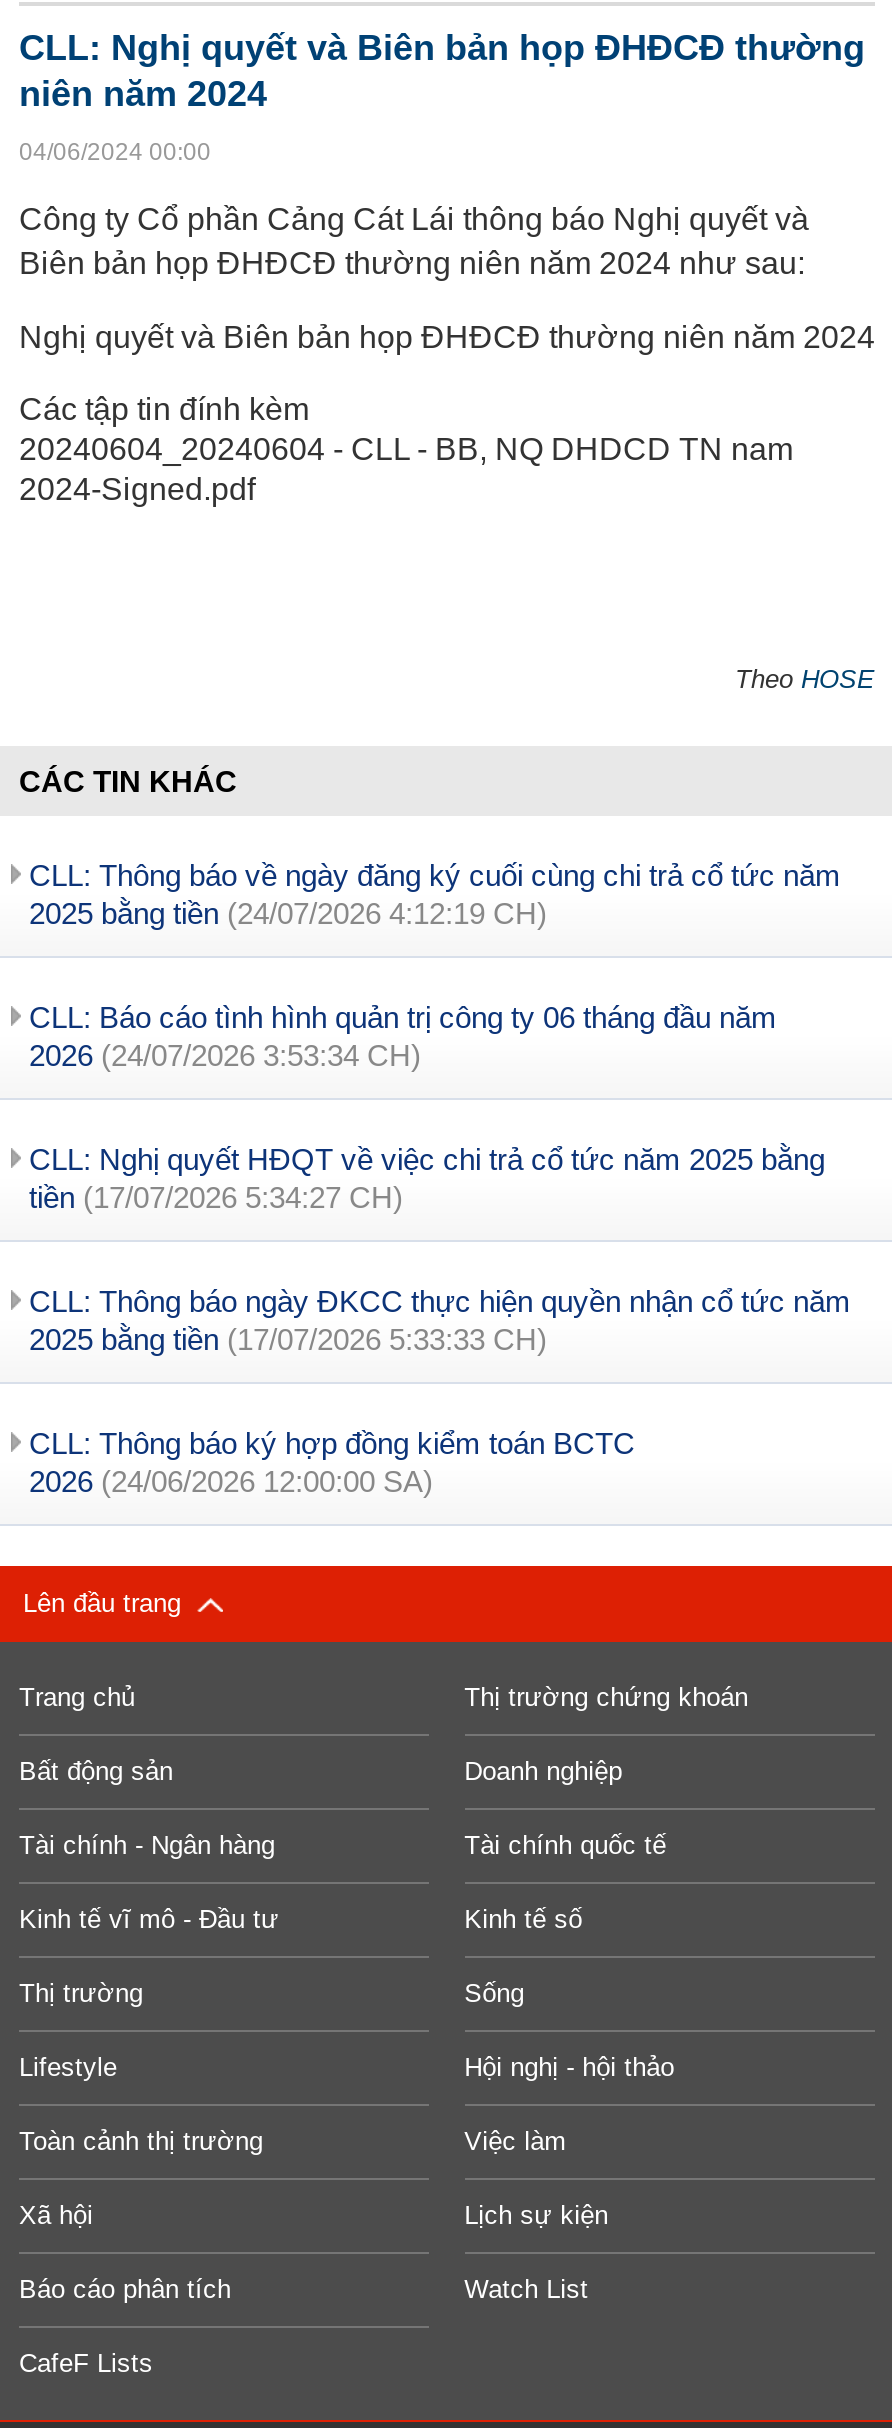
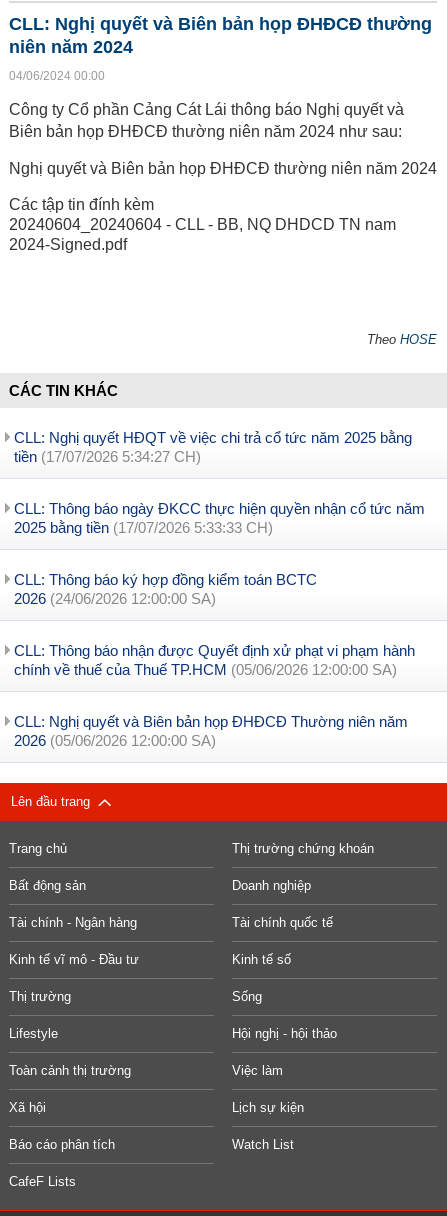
[29,858,841,1072] CLL: Thông báo về ngày đăng ký cuối cùng chi trả cổ tức năm | 2025 bằng tiền (24/07/2026 4:12:19 CH) | CLL: Báo cáo tình hình quản trị công ty 06 tháng đầu năm | 2026 (24/07/2026 3:53:34 CH) -> none
moved [29,1142,851,1498] -> [14,429,425,607]: CLL: Nghị quyết HĐQT về việc chi trả cổ tức năm 2025 bằng | tiền (17/07/2026 5:34:27 CH) | CLL: Thông báo ngày ĐKCC thực hiện quyền nhận cổ tức năm | 2025 bằng tiền (17/07/2026 5:33:33 CH) | CLL: Thông báo ký hợp đồng kiểm toán BCTC | 2026 (24/06/2026 12:00:00 SA)
none -> [14,642,415,749] CLL: Thông báo nhận được Quyết định xử phạt vi phạm hành | chính về thuế của Thuế TP.HCM (05/06/2026 12:00:00 SA) | CLL: Nghị quyết và Biên bản họp ĐHĐCĐ Thường niên năm | 2026 (05/06/2026 12:00:00 SA)

